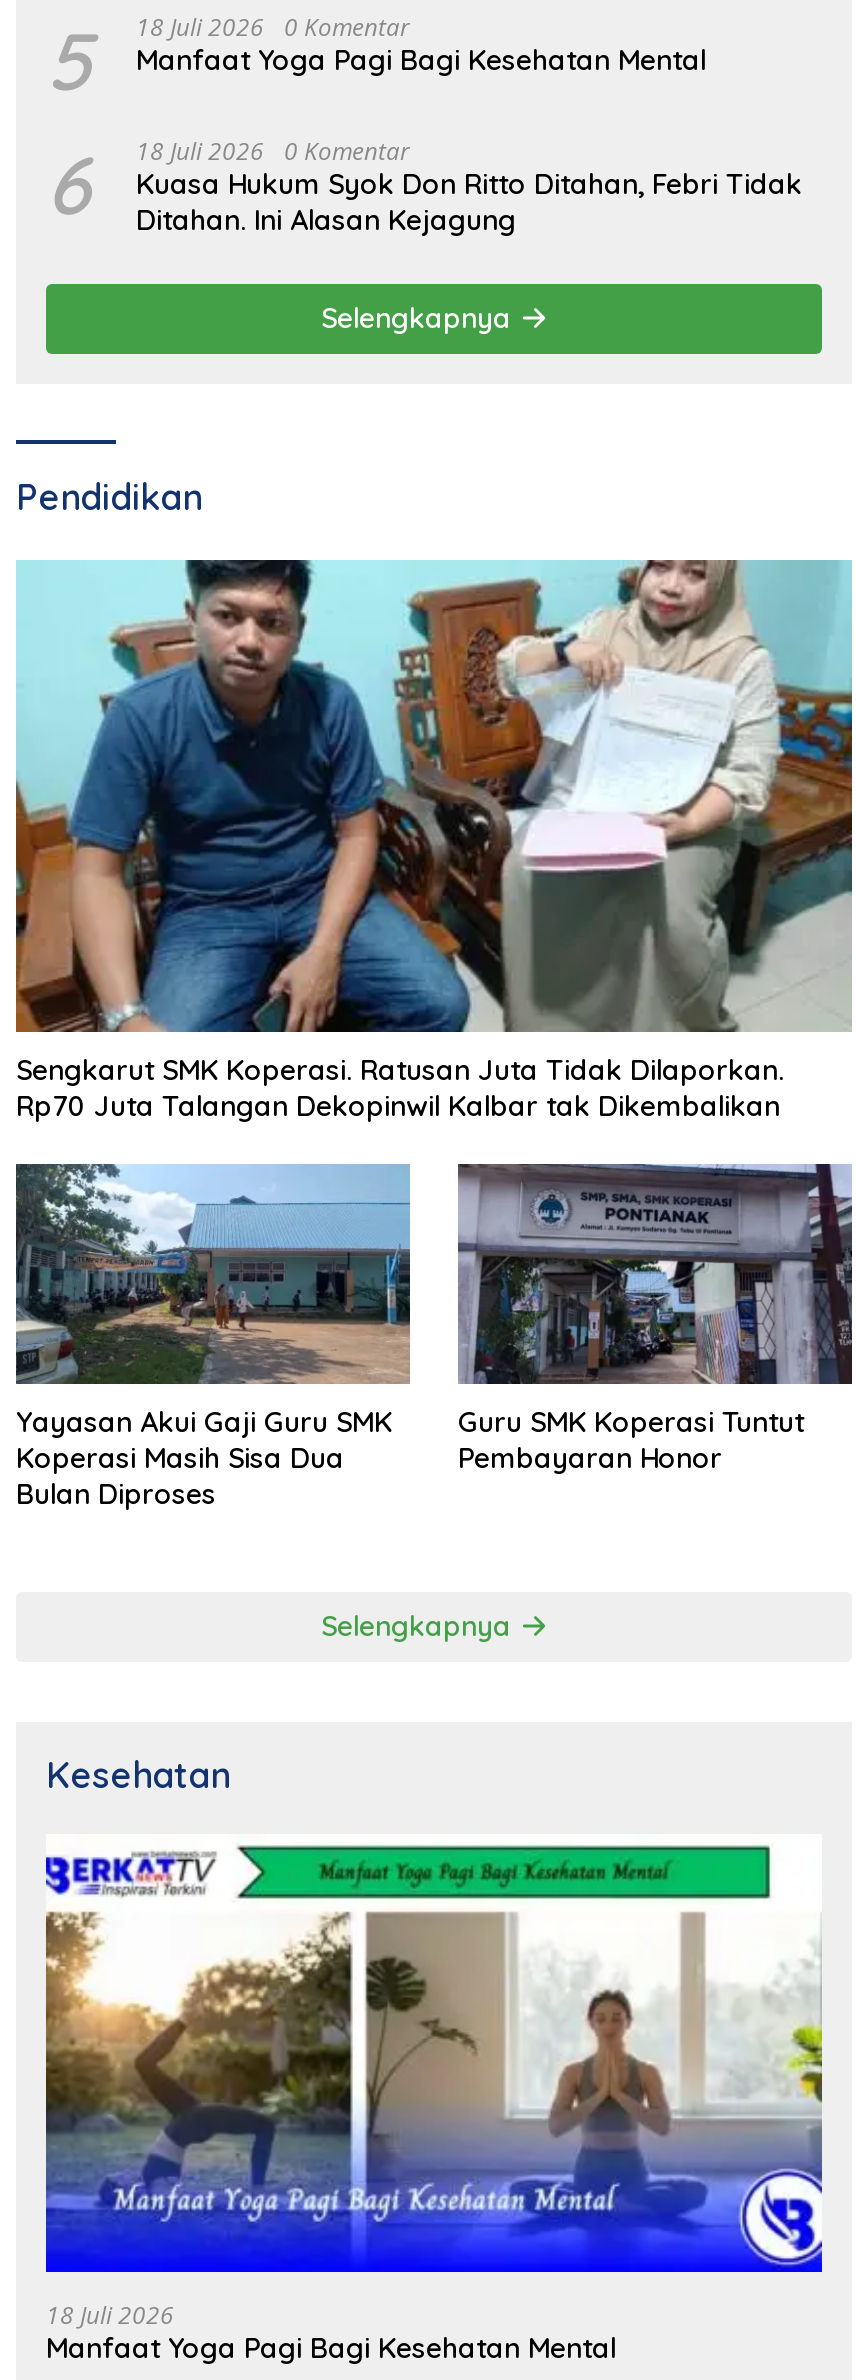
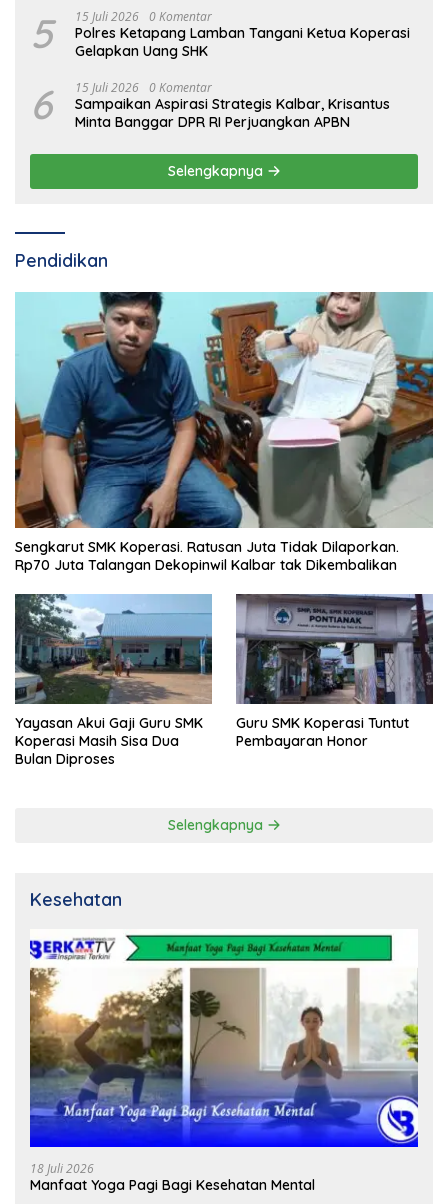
[136,11,706,79] 18 Juli 2026 0 Komentar | Manfaat Yoga Pagi Bagi Kesehatan Mental -> [75,8,410,60] 15 Juli 2026 0 Komentar | Polres Ketapang Lamban Tangani Ketua Koperasi | Gelapkan Uang SHK
[136,135,802,239] 18 Juli 2026 0 Komentar | Kuasa Hukum Syok Don Ritto Ditahan, Febri Tidak | Ditahan. Ini Alasan Kejagung -> [75,79,390,131] 15 Juli 2026 0 Komentar | Sampaikan Aspirasi Strategis Kalbar, Krisantus | Minta Banggar DPR RI Perjuangkan APBN

